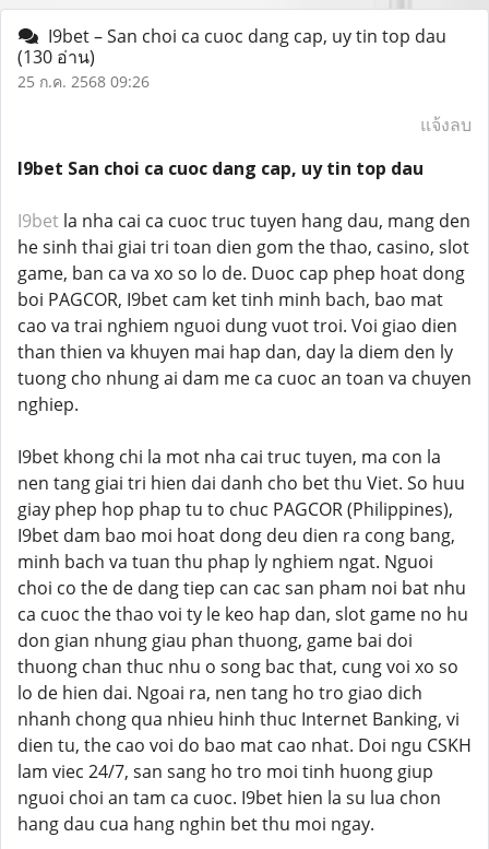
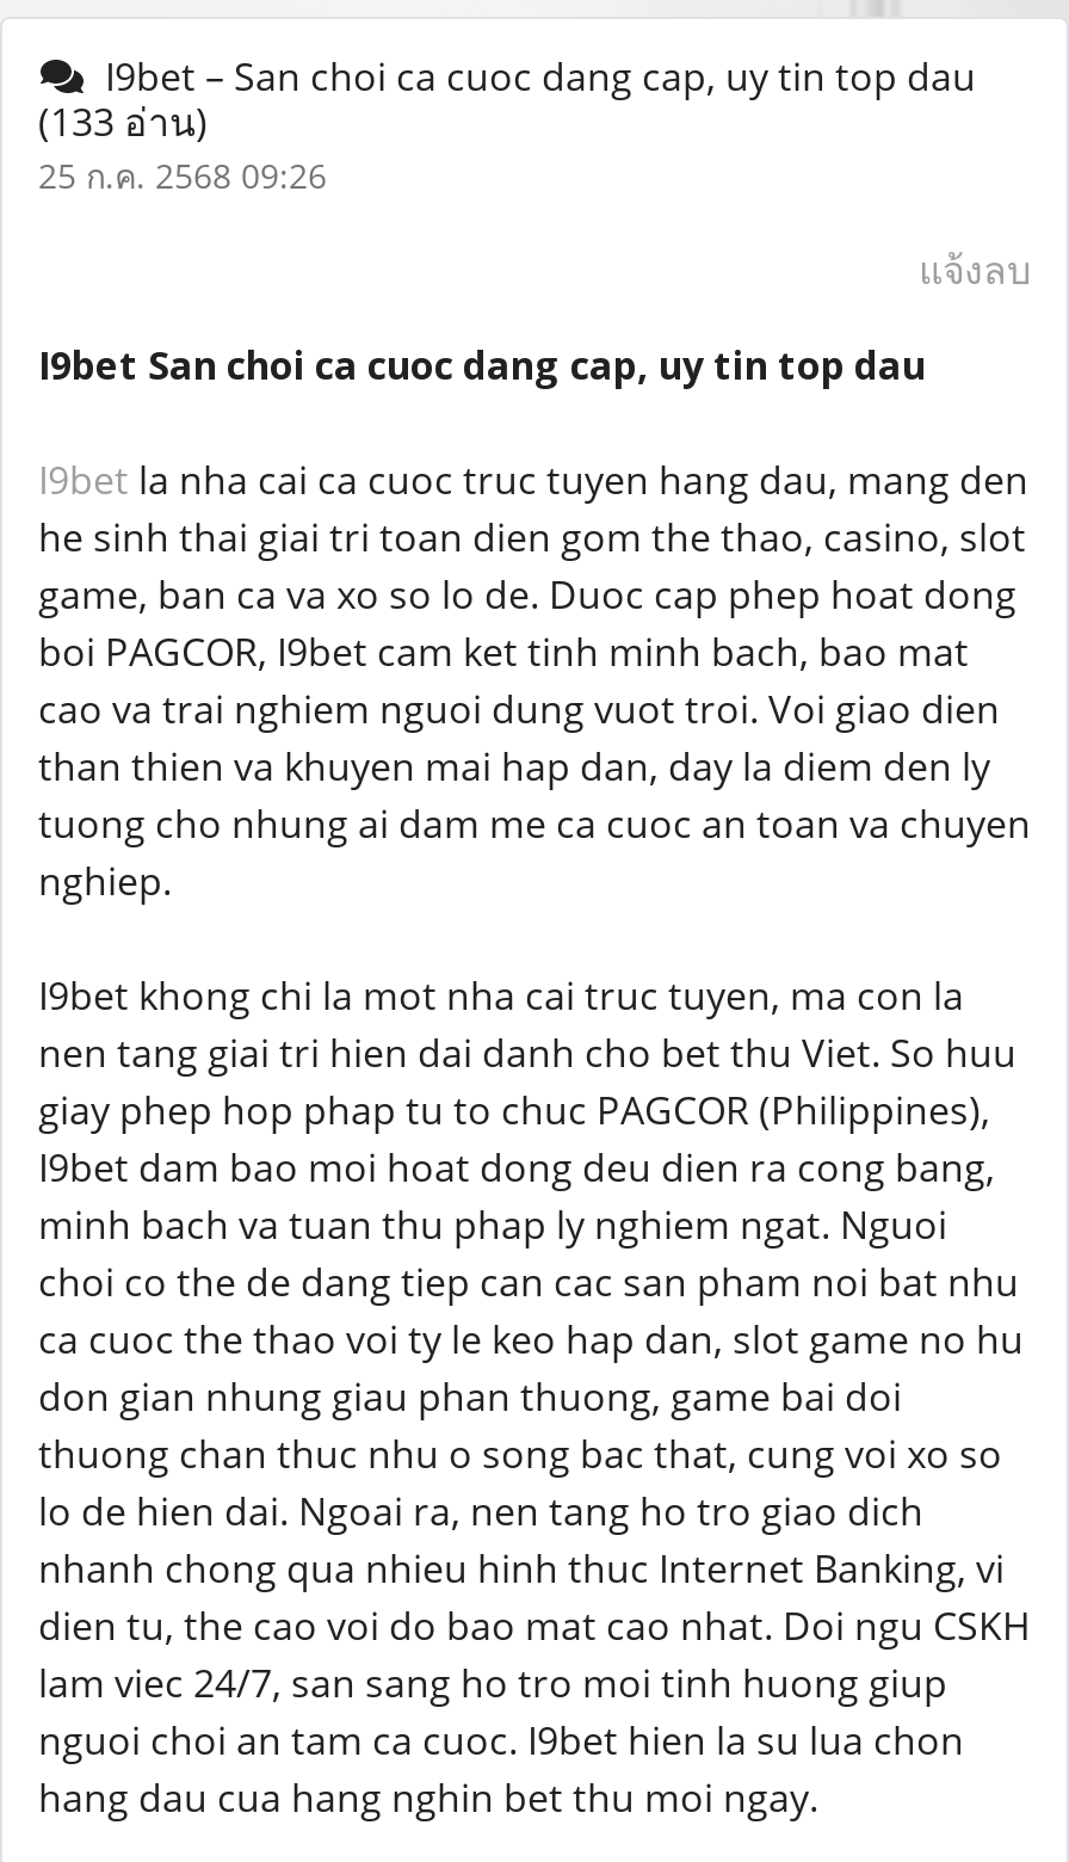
[17,45,95,69] (130 อ่าน) -> [38,96,208,148] (133 อ่าน)

